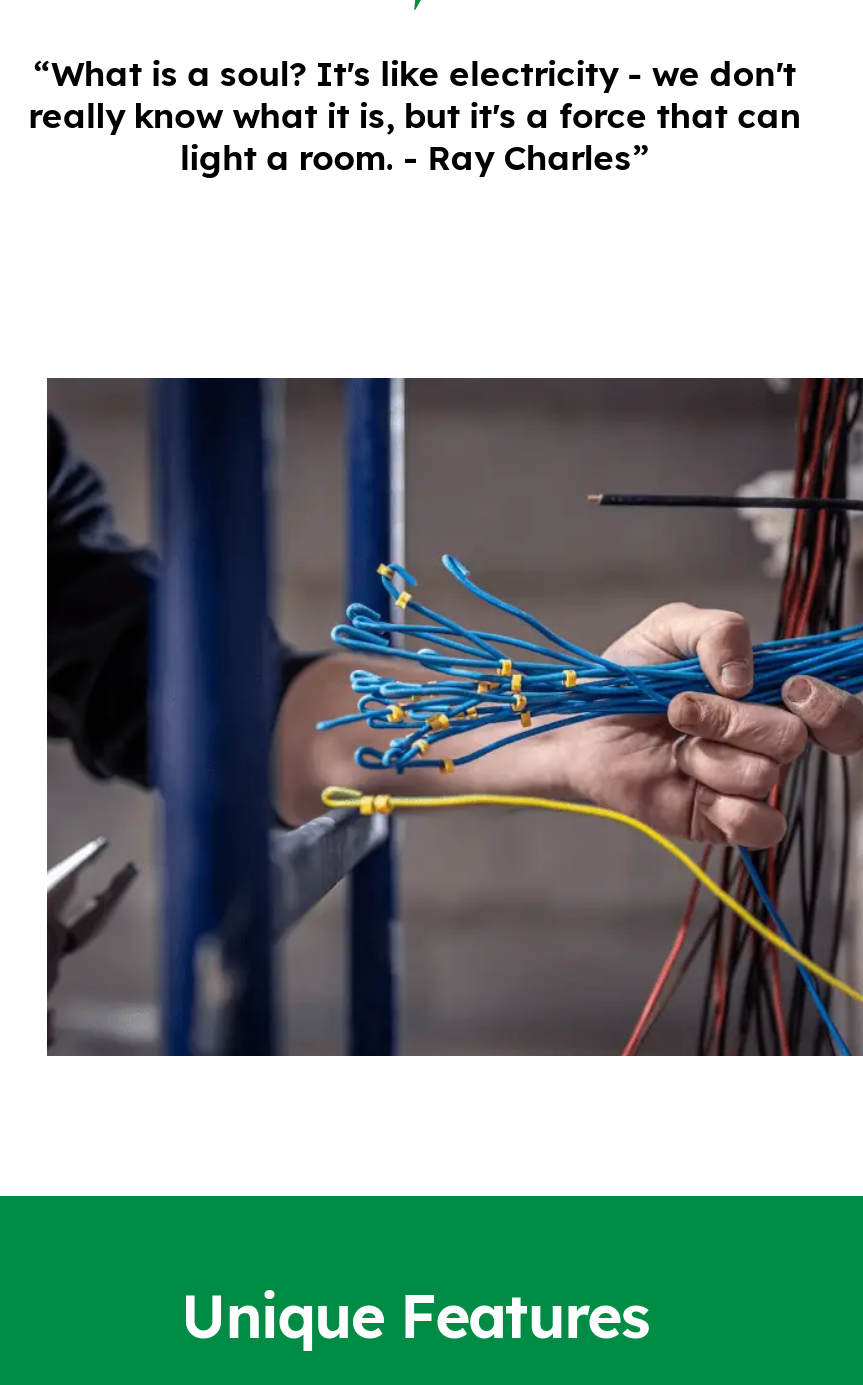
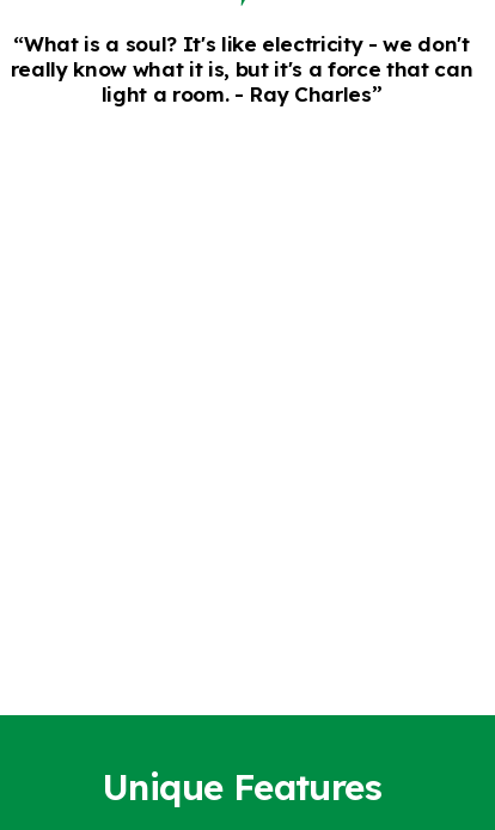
[45,376,857,1058] [image] -> none

